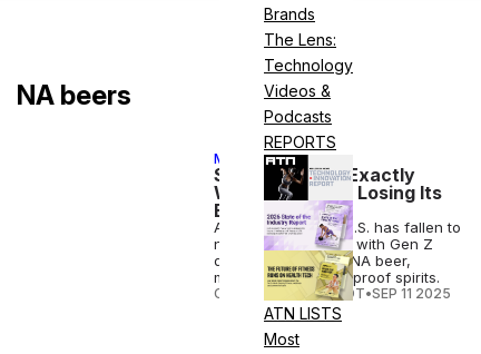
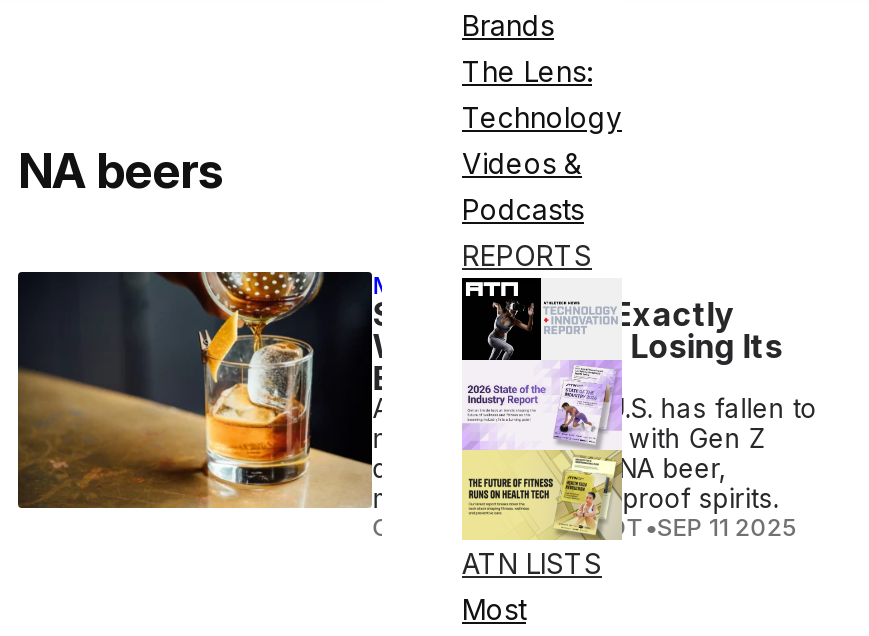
none -> [16,270,366,510] [image]

